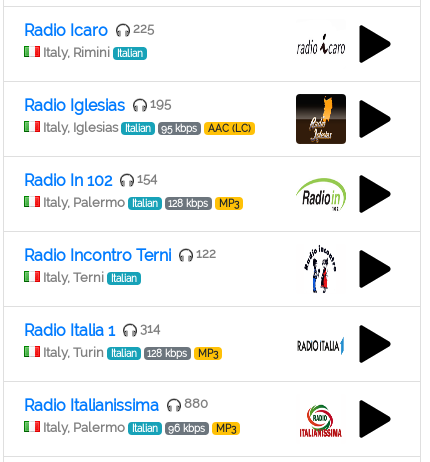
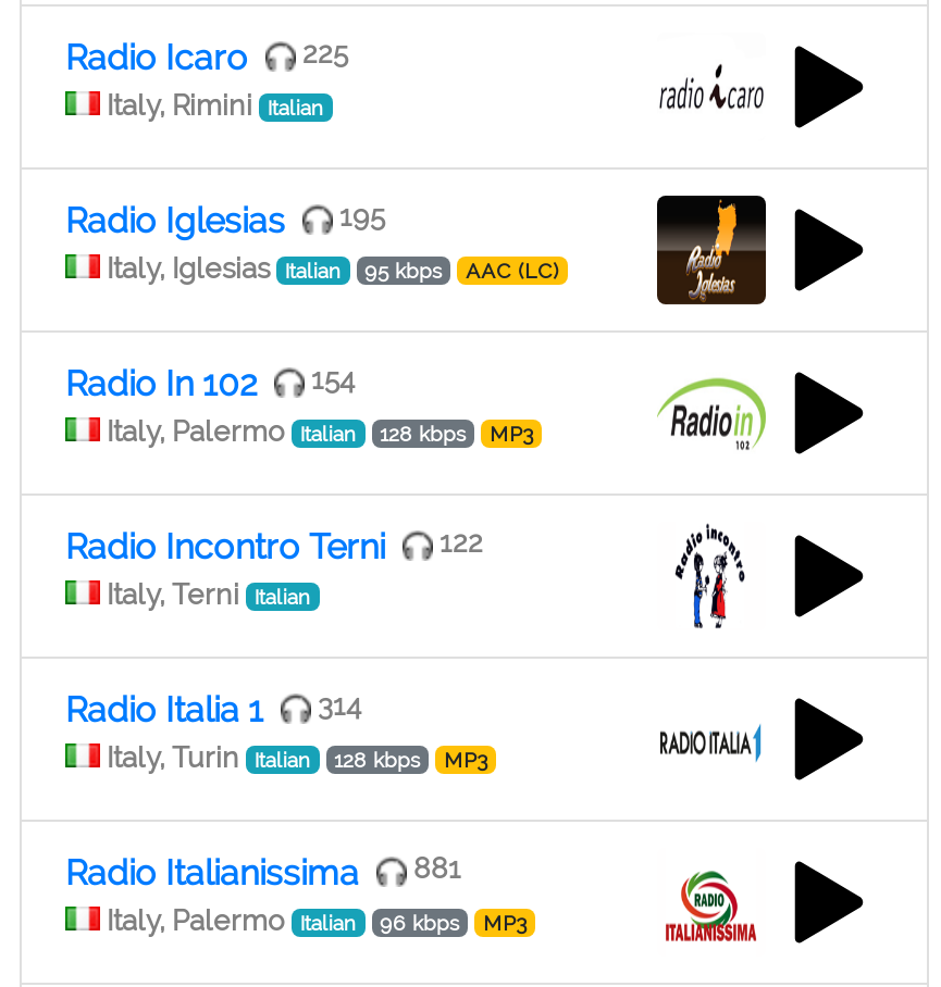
[24,396,208,415] Radio Italianissima 880 -> [65,852,461,894] Radio Italianissima 881

